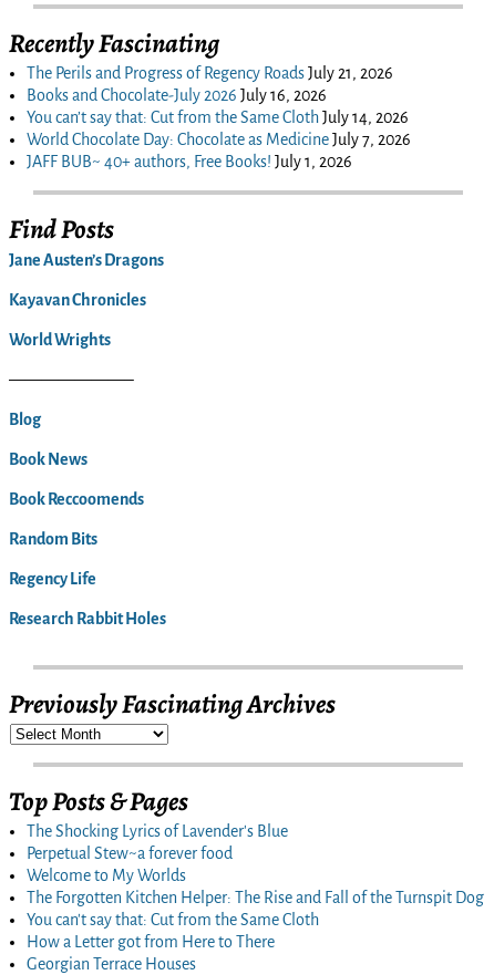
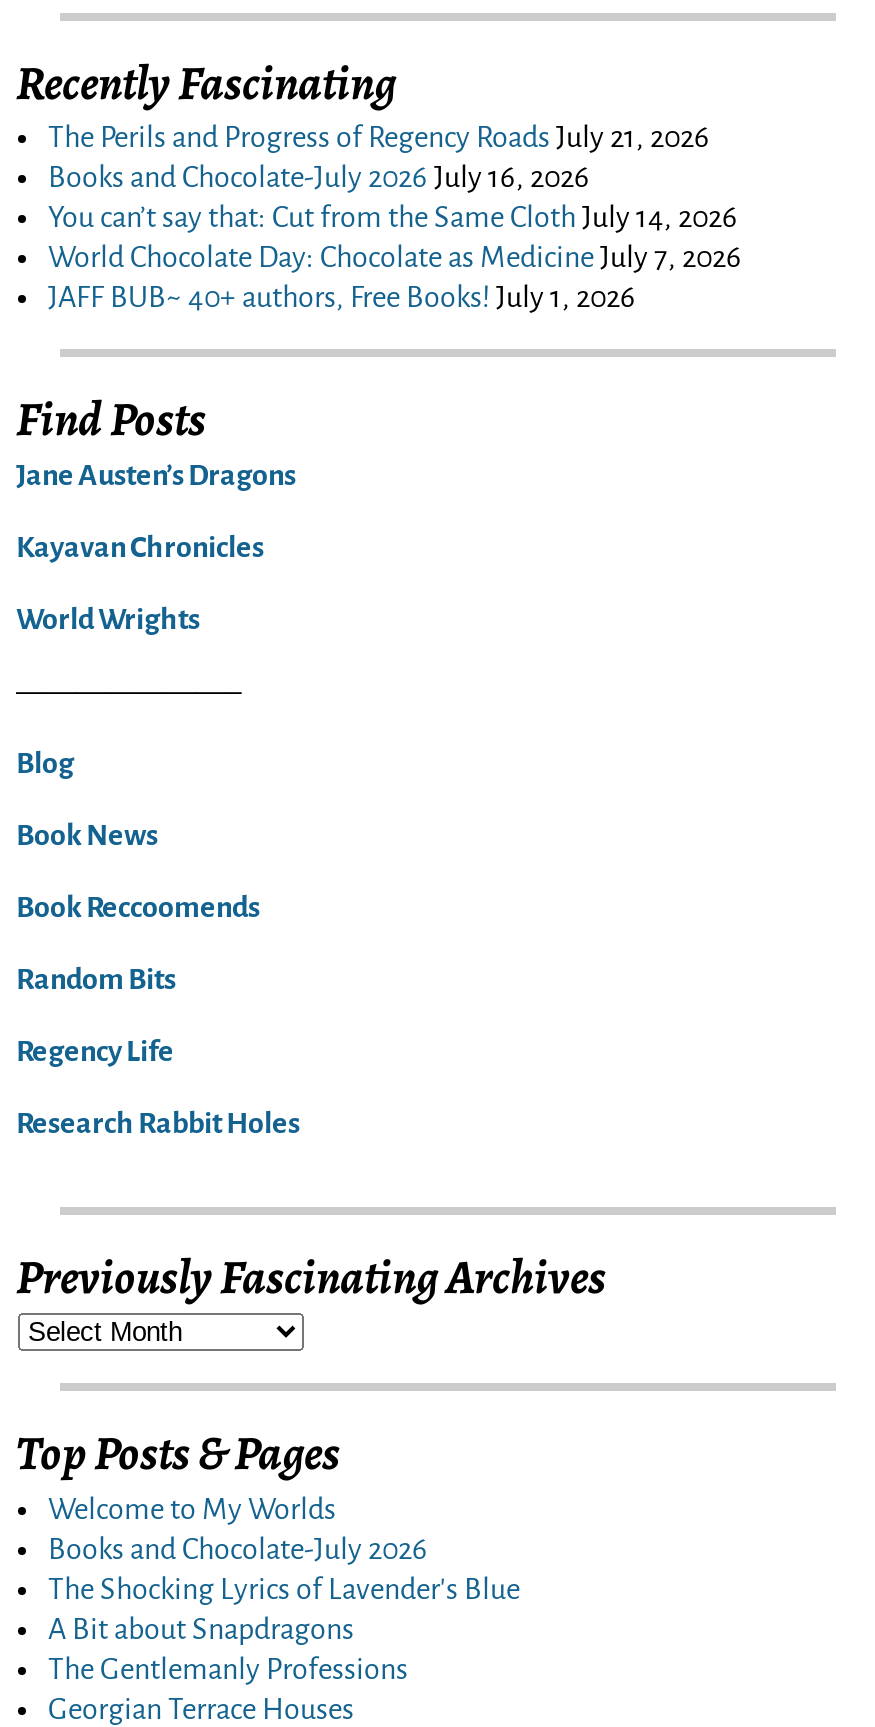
none -> [48,1532,428,1564] Books and Chocolate-July 2026
moved [27,823,288,840] -> [48,1572,520,1604]: The Shocking Lyrics of Lavender's Blue
[27,845,484,951] Perpetual Stew~a forever food | The Forgotten Kitchen Helper: The Rise and Fall of the Turnspit Dog | You can't say that: Cut from the Same Cloth | How a Letter got from Here to There -> [48,1612,408,1684] A Bit about Snapdragons | The Gentlemanly Professions
moved [27,867,186,885] -> [48,1492,336,1524]: Welcome to My Worlds

